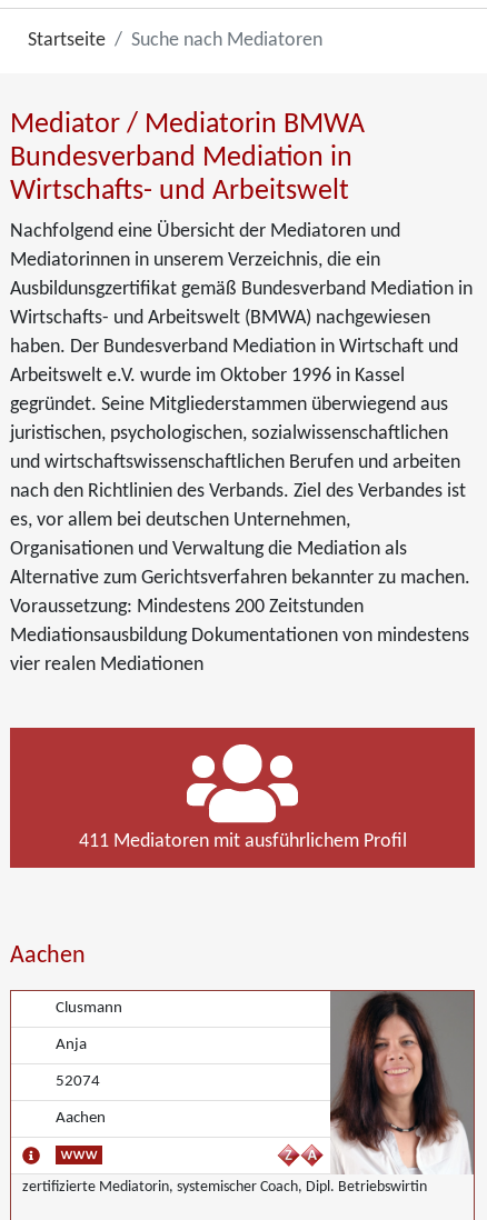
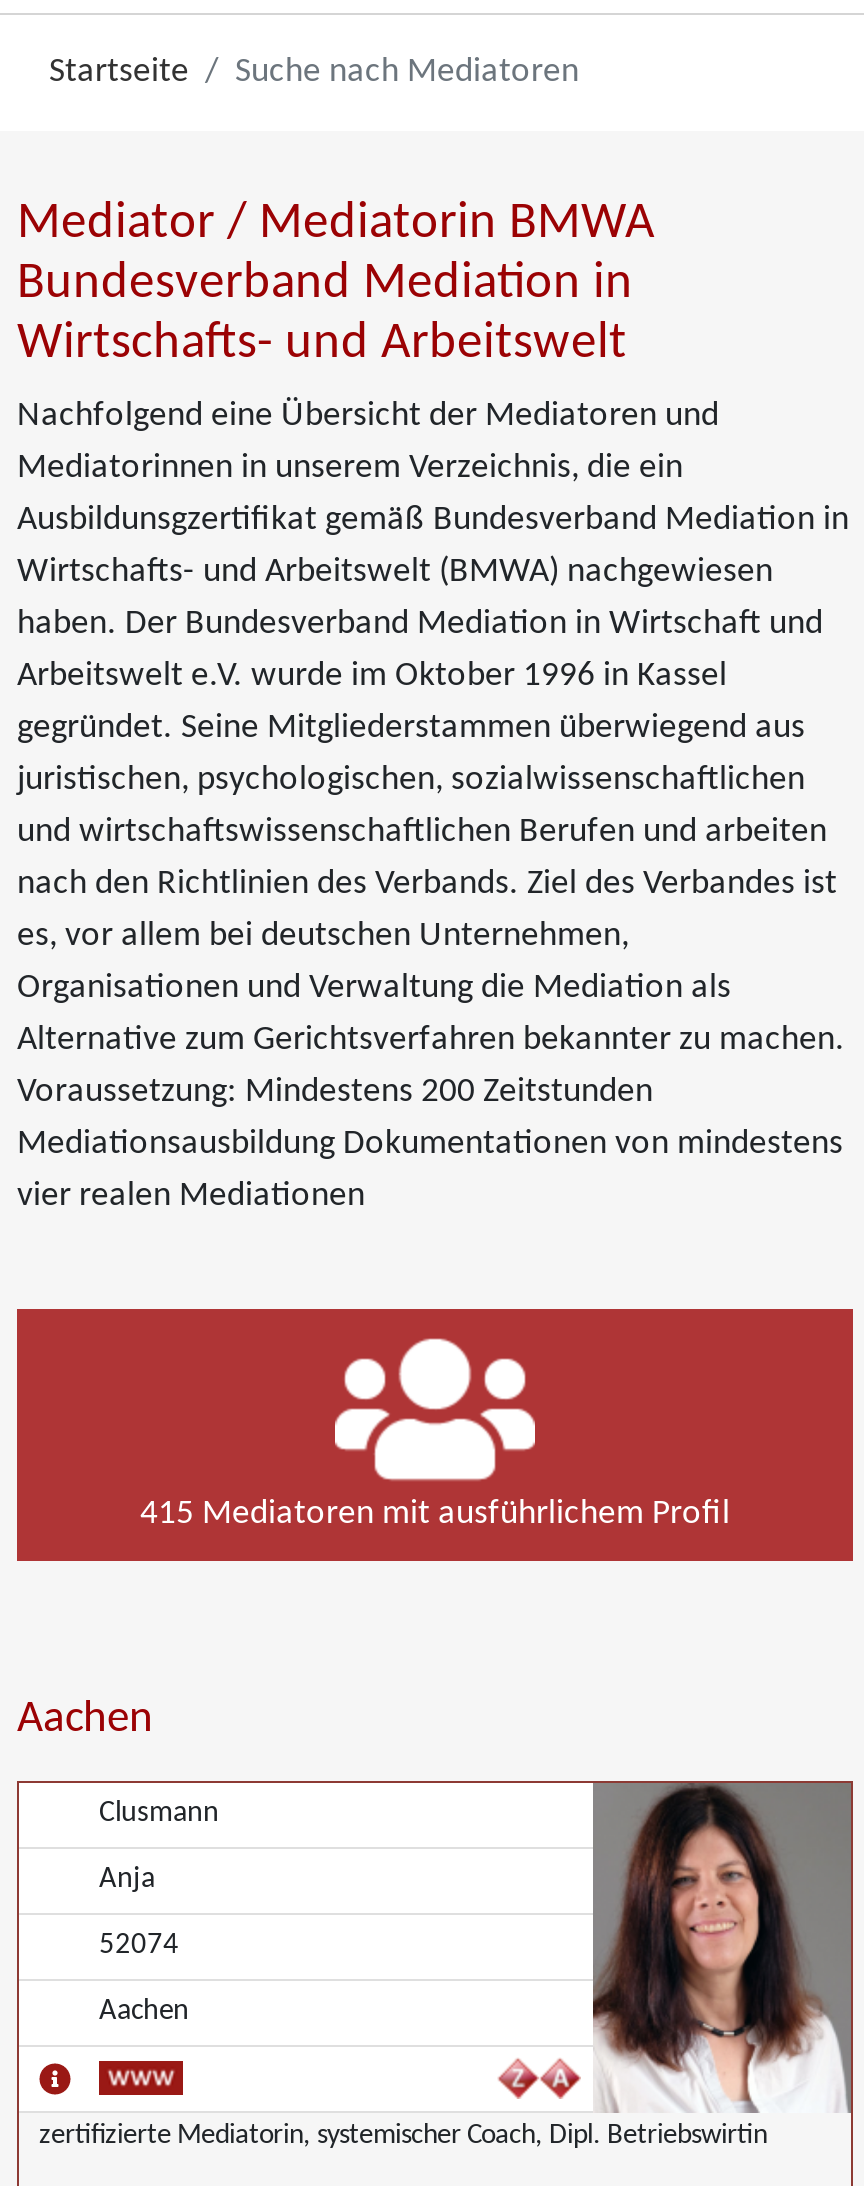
[78,832,406,851] 411 Mediatoren mit ausführlichem Profil -> [140,1497,730,1531] 415 Mediatoren mit ausführlichem Profil

